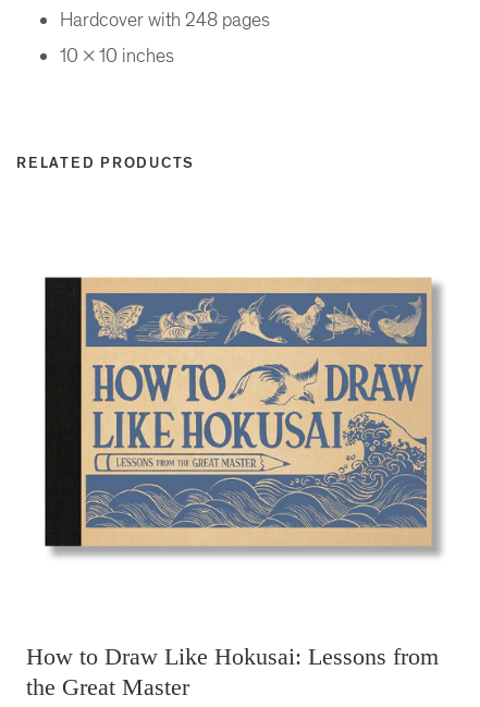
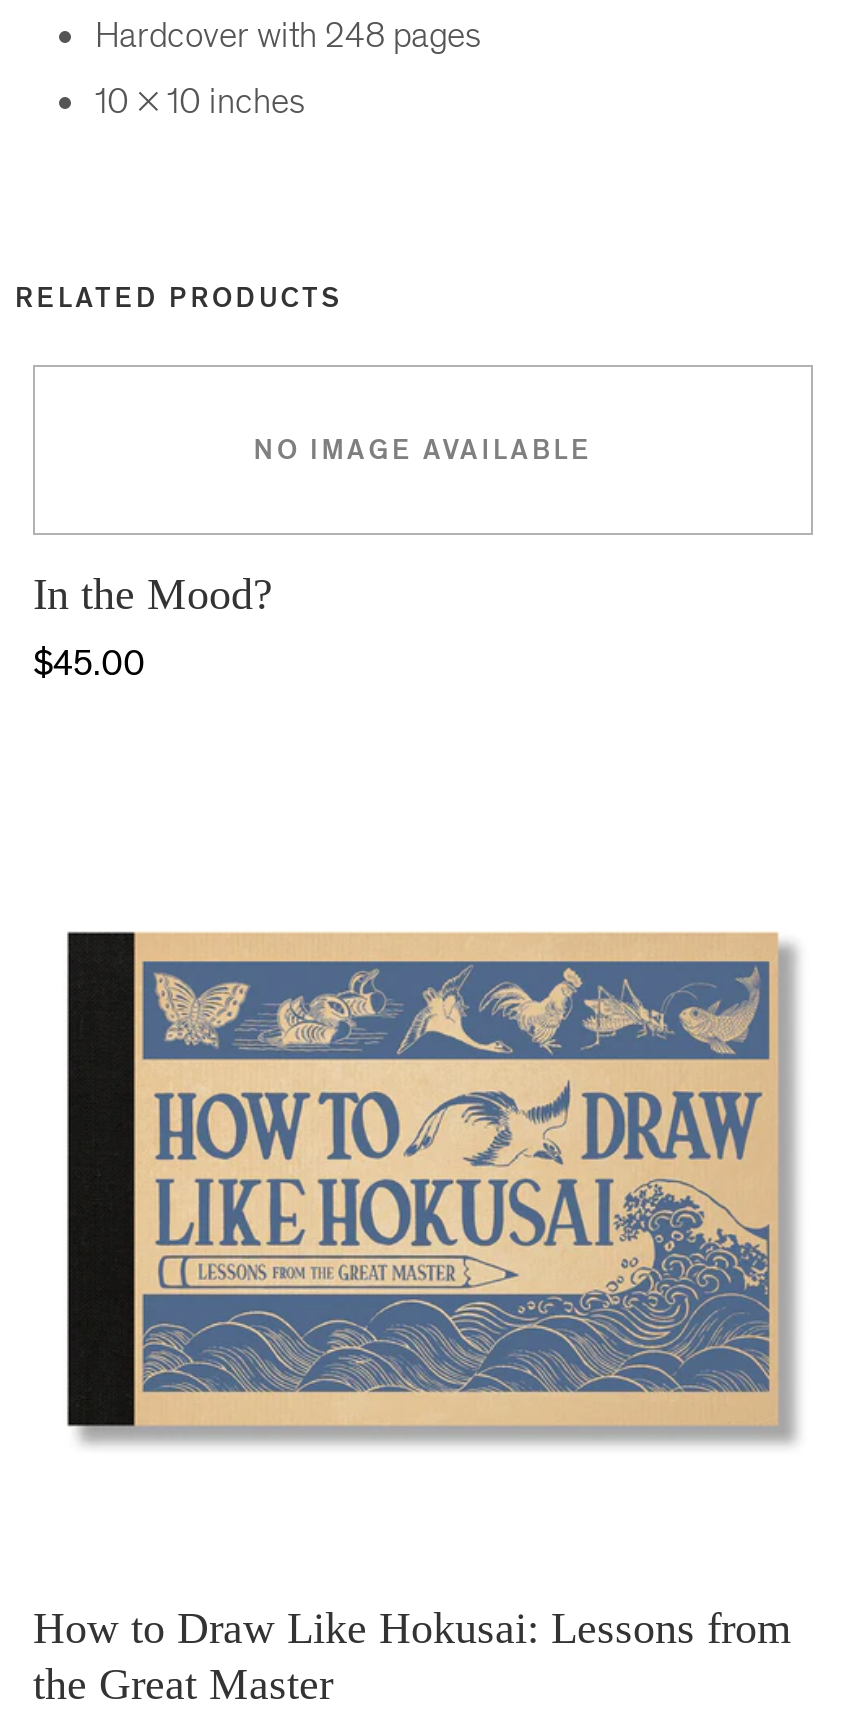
none -> [33,569,273,687] In the Mood? | $45.00
none -> [253,433,593,467] NO IMAGE AVAILABLE

